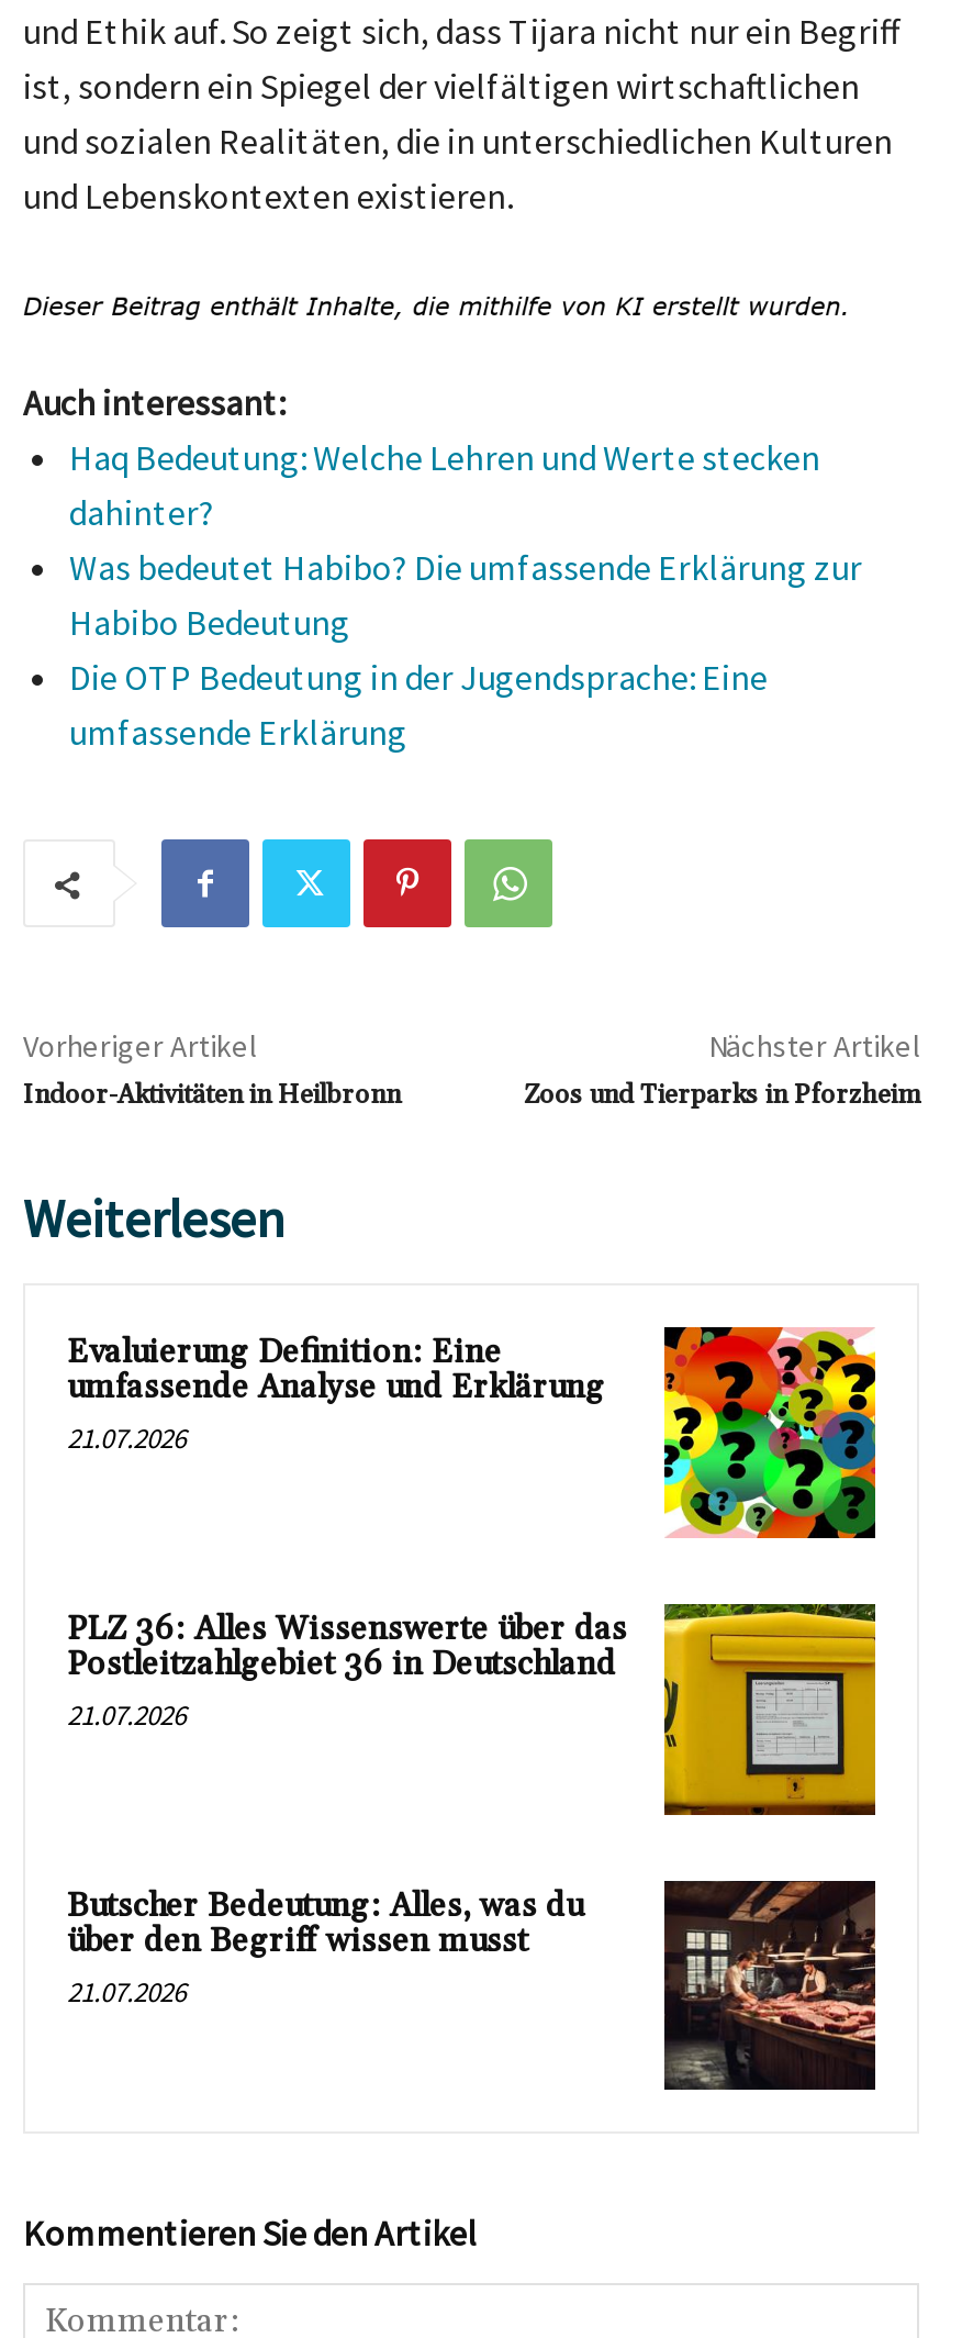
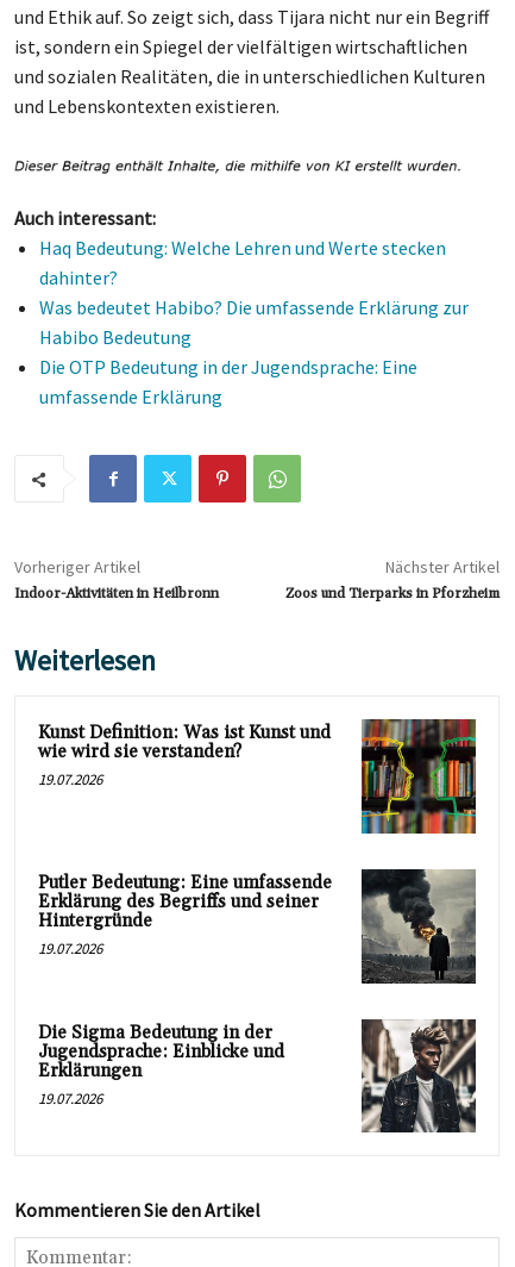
[67,1325,877,1540] [image] | Evaluierung Definition: Eine | umfassende Analyse und Erklärung | 21.07.2026 -> [38,718,477,835] [image] | Kunst Definition: Was ist Kunst und | wie wird sie verstanden? | 19.07.2026
[67,1602,877,1817] [image] | PLZ 36: Alles Wissenswerte über das | Postleitzahlgebiet 36 in Deutschland | 21.07.2026 -> [38,868,477,985] [image] | Putler Bedeutung: Eine umfassende | Erklärung des Begriffs und seiner | Hintergründe | 19.07.2026
[67,1884,583,2009] Butscher Bedeutung: Alles, was du | über den Begriff wissen musst | 21.07.2026 -> [38,1021,284,1108] Die Sigma Bedeutung in der | Jugendsprache: Einblicke und | Erklärungen | 19.07.2026
[662,1879,877,2092] [image] -> [362,1018,477,1134] [image]

